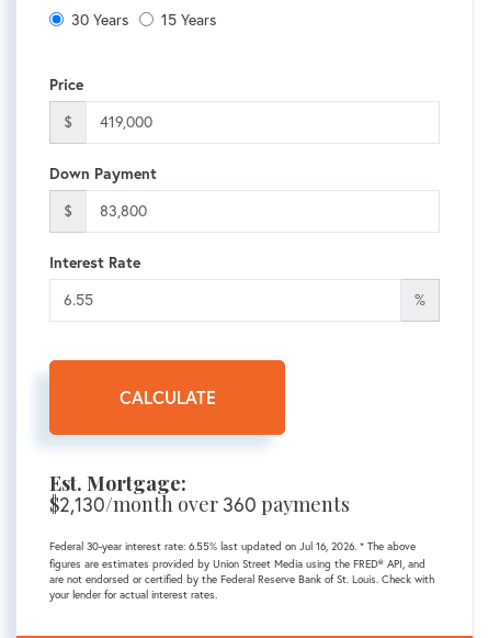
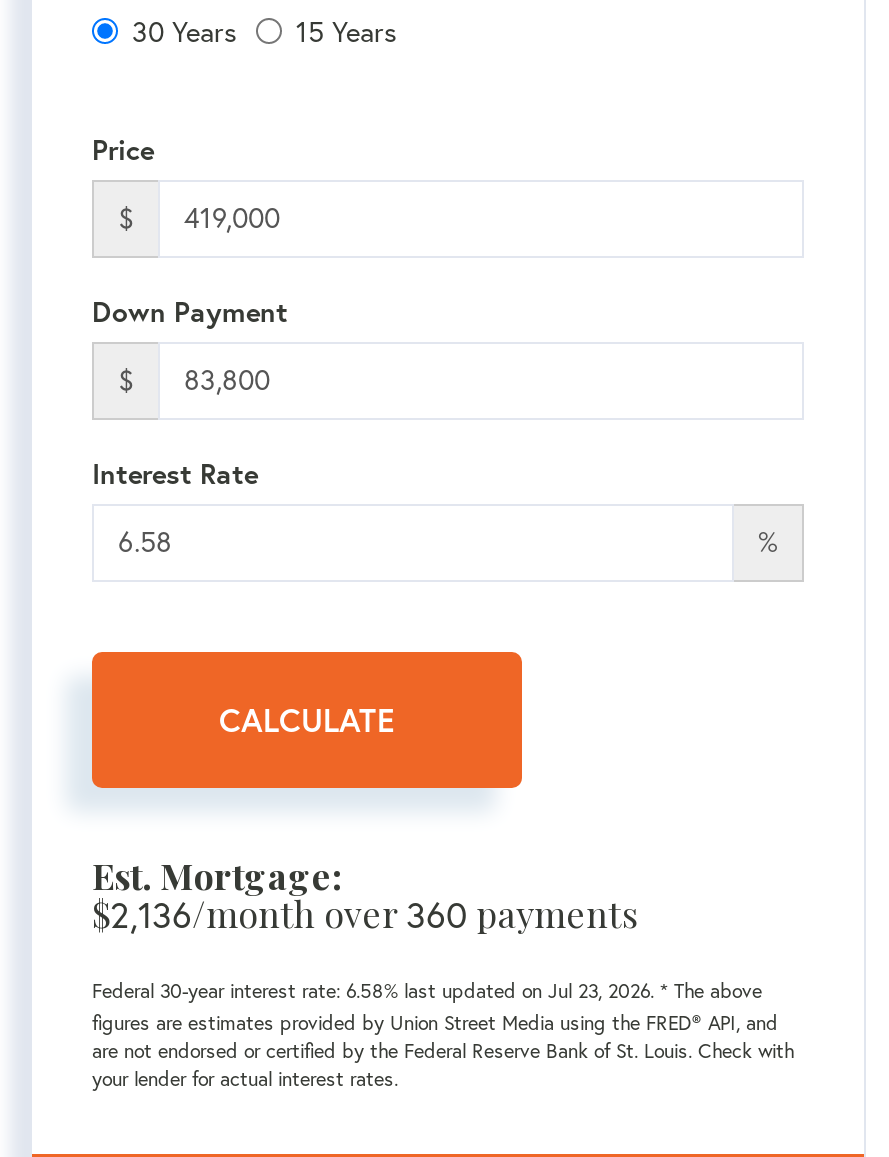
[49,490,350,517] $2,130/month over 360 payments -> [92,889,638,937] $2,136/month over 360 payments
[49,539,416,553] Federal 30-year interest rate: 6.55% last updated on Jul 16, 2026. * The above -> [92,977,762,1003] Federal 30-year interest rate: 6.58% last updated on Jul 23, 2026. * The above

